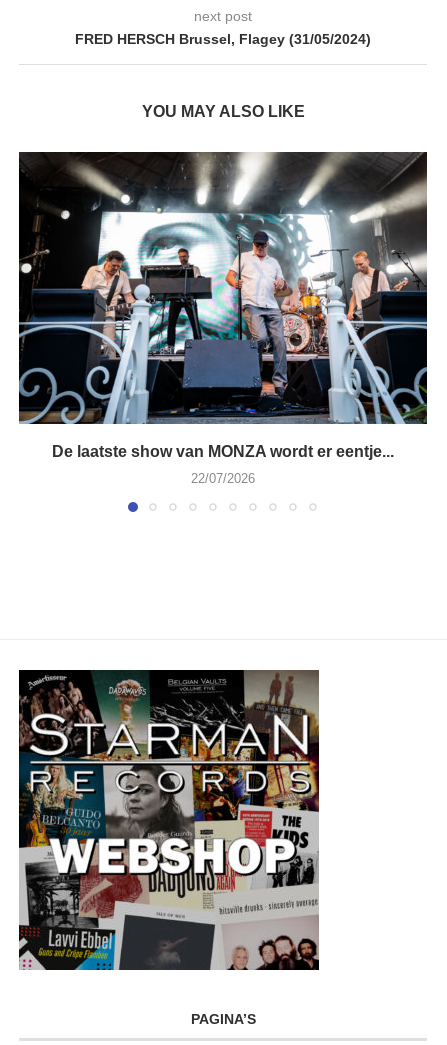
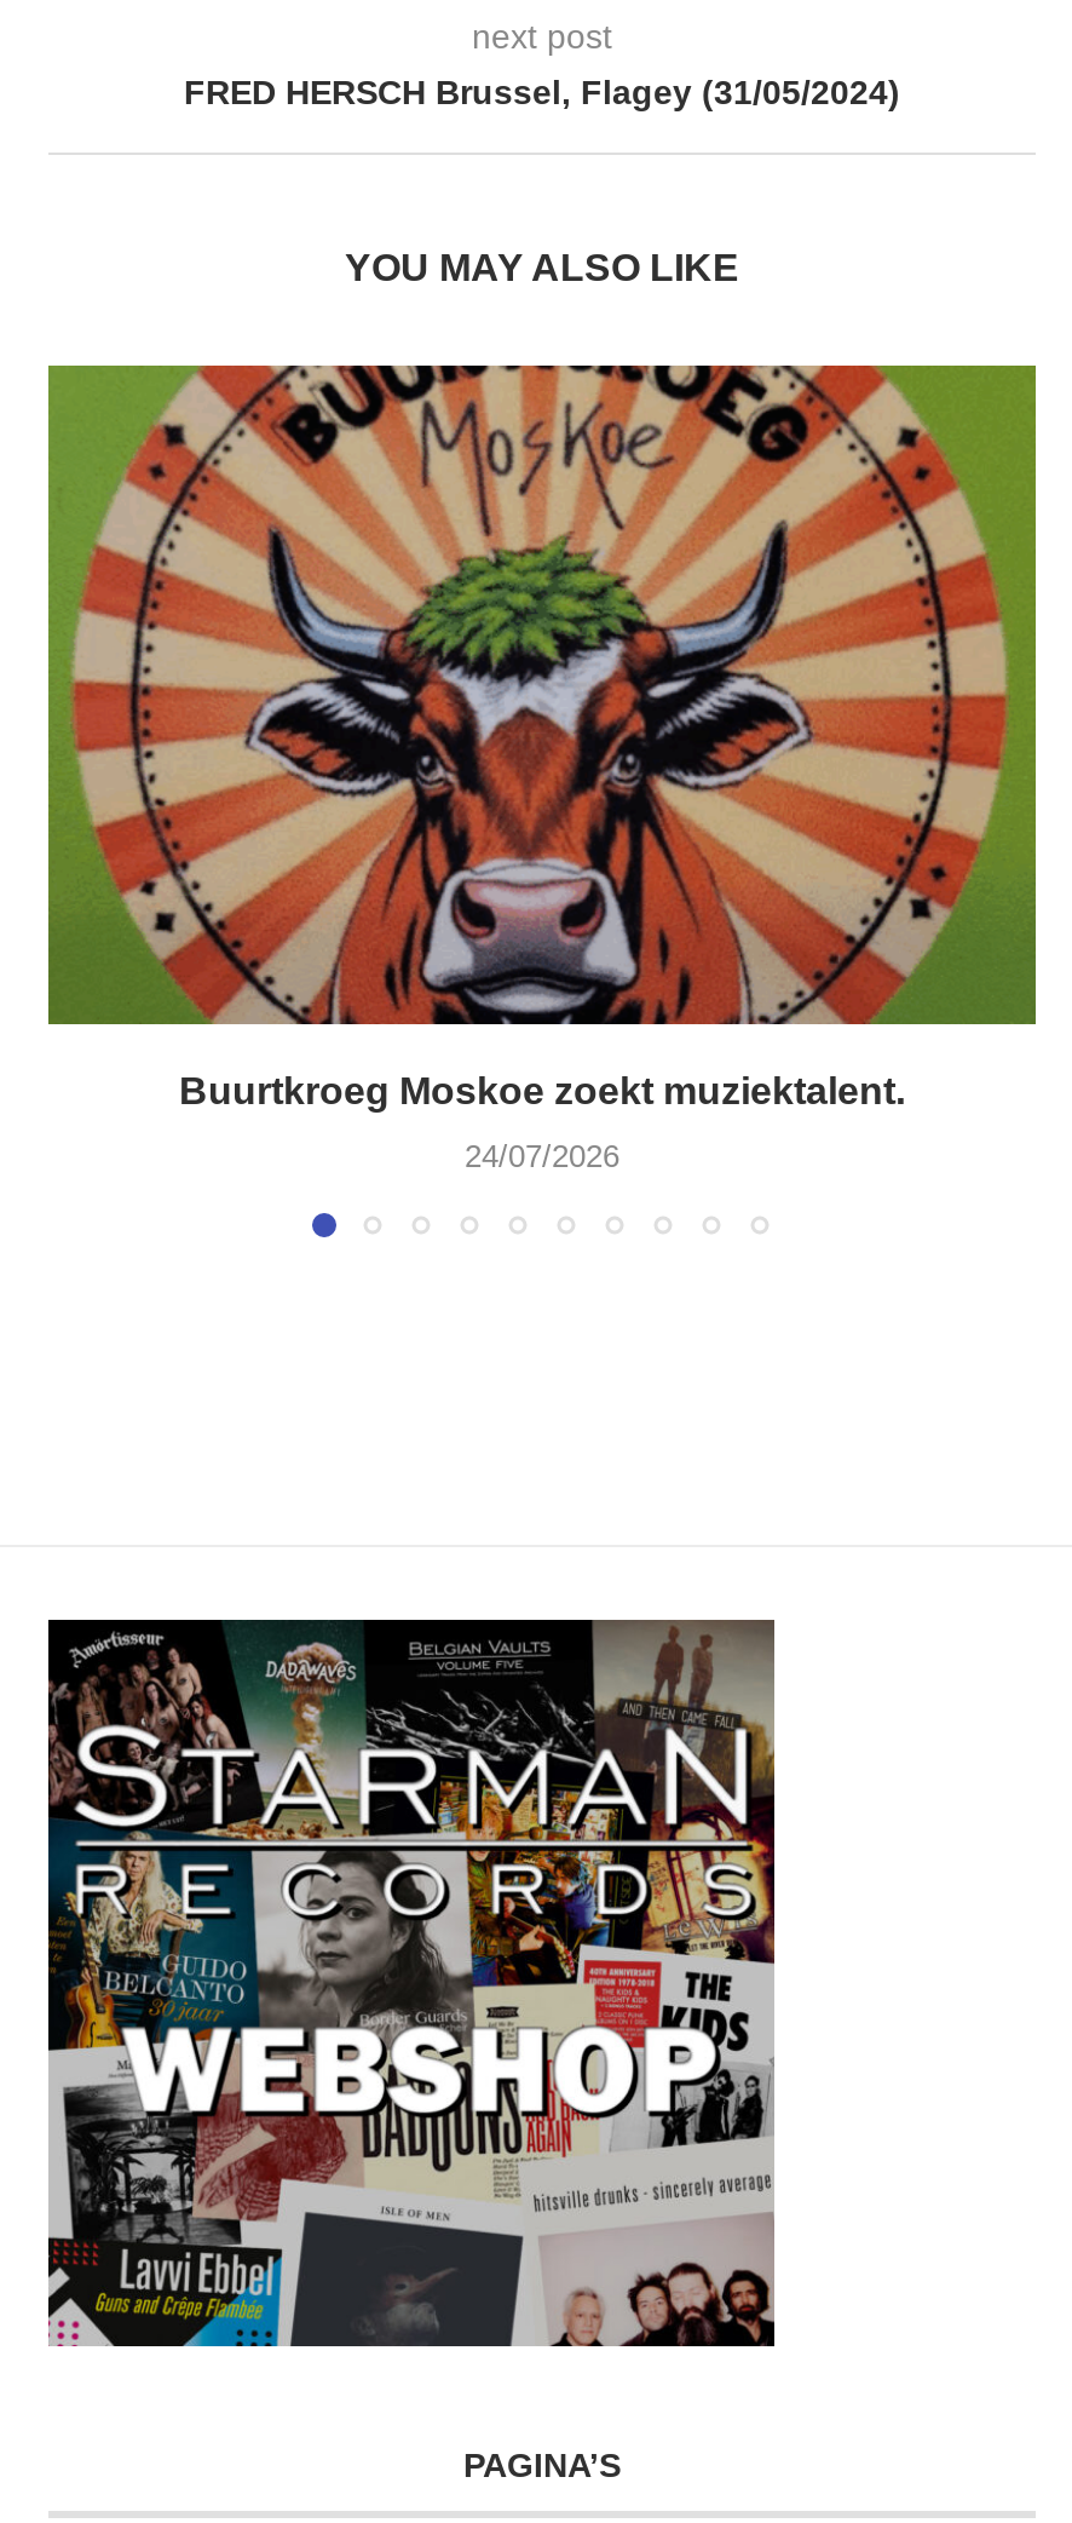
[18,151,428,460] [image] | De laatste show van MONZA wordt er eentje... -> [46,363,1038,1112] [image] | Buurtkroeg Moskoe zoekt muziektalent.
[191,471,255,486] 22/07/2026 -> [465,1139,619,1175] 24/07/2026

